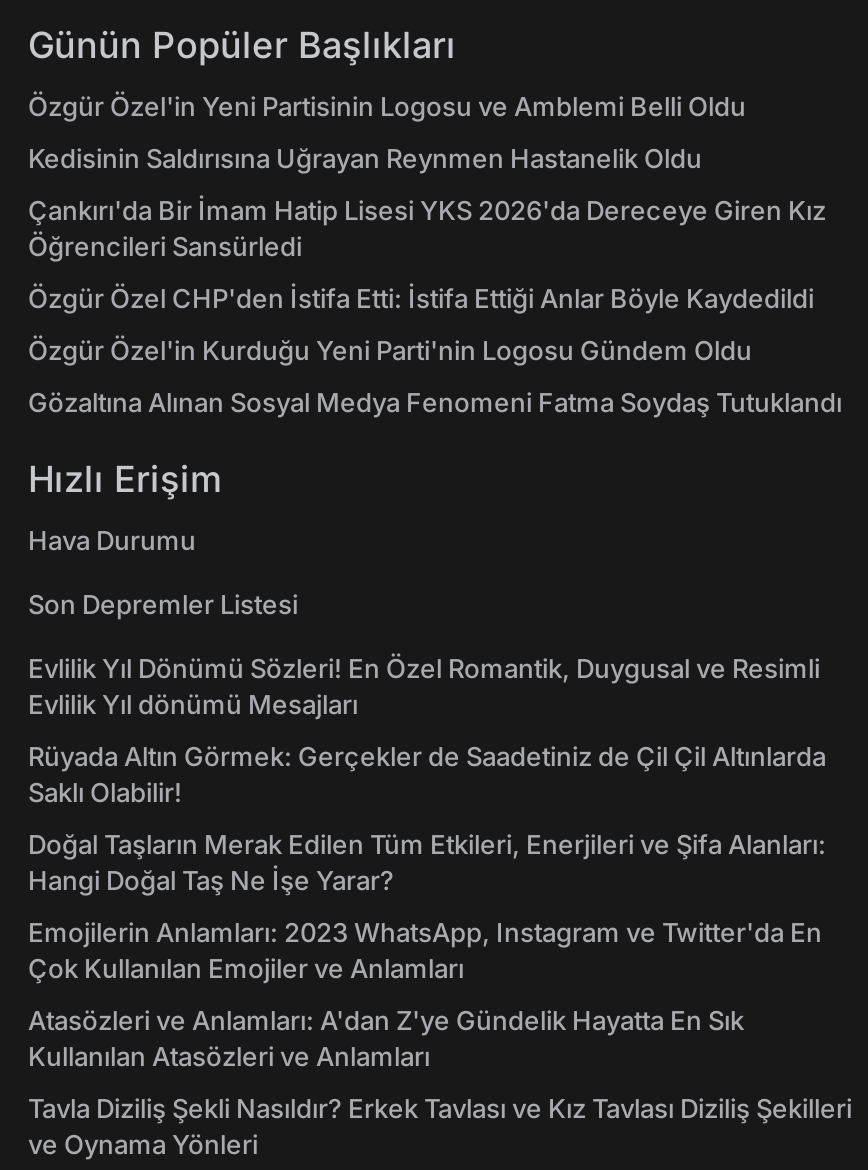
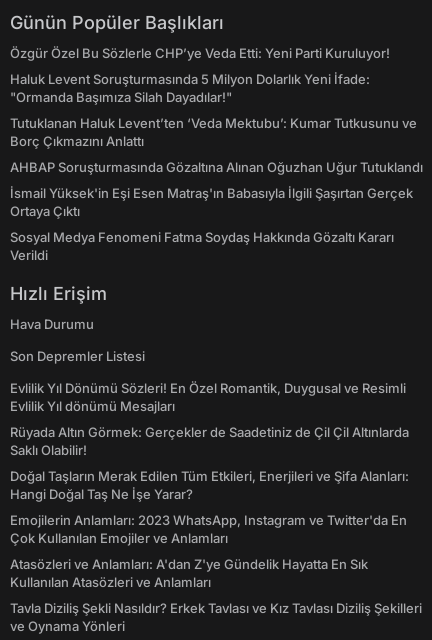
[28,90,746,122] Özgür Özel'in Yeni Partisinin Logosu ve Amblemi Belli Oldu -> [10,45,390,61] Özgür Özel Bu Sözlerle CHP’ye Veda Etti: Yeni Parti Kuruluyor!
[28,142,702,174] Kedisinin Saldırısına Uğrayan Reynmen Hastanelik Oldu -> [10,71,370,105] Haluk Levent Soruşturmasında 5 Milyon Dolarlık Yeni İfade: | "Ormanda Başımıza Silah Dayadılar!"
[28,194,826,262] Çankırı'da Bir İmam Hatip Lisesi YKS 2026'da Dereceye Giren Kız | Öğrencileri Sansürledi -> [10,115,417,149] Tutuklanan Haluk Levent’ten ‘Veda Mektubu’: Kumar Tutkusunu ve | Borç Çıkmazını Anlattı
[28,282,814,314] Özgür Özel CHP'den İstifa Etti: İstifa Ettiği Anlar Böyle Kaydedildi -> [10,159,423,175] AHBAP Soruşturmasında Gözaltına Alınan Oğuzhan Uğur Tutuklandı
[28,334,752,366] Özgür Özel'in Kurduğu Yeni Parti'nin Logosu Gündem Oldu -> [10,185,413,219] İsmail Yüksek'in Eşi Esen Matraş'ın Babasıyla İlgili Şaşırtan Gerçek | Ortaya Çıktı
[28,386,842,418] Gözaltına Alınan Sosyal Medya Fenomeni Fatma Soydaş Tutuklandı -> [10,229,394,263] Sosyal Medya Fenomeni Fatma Soydaş Hakkında Gözaltı Kararı | Verildi

